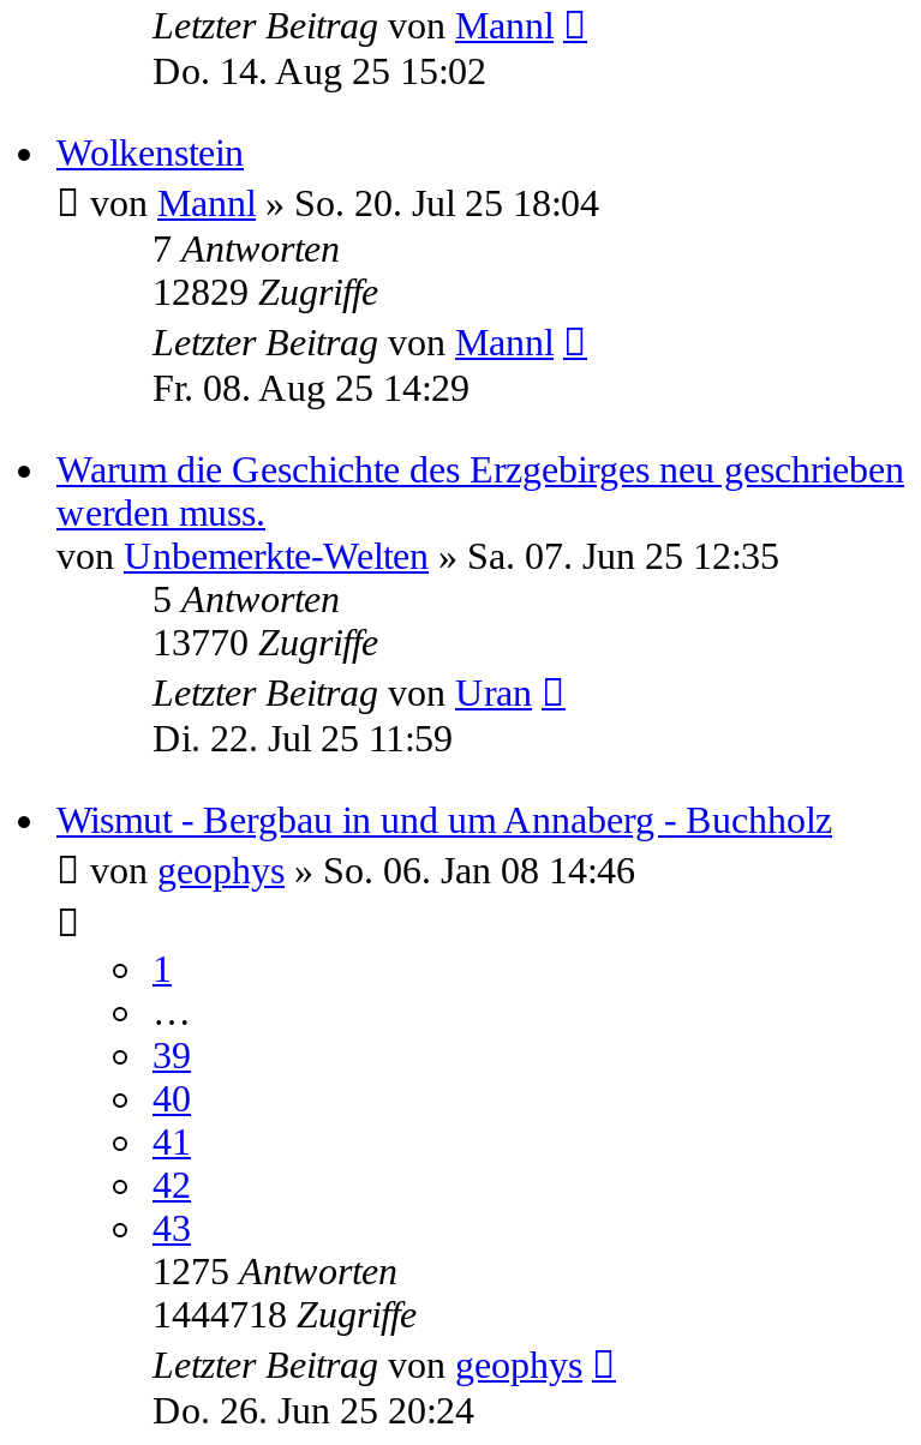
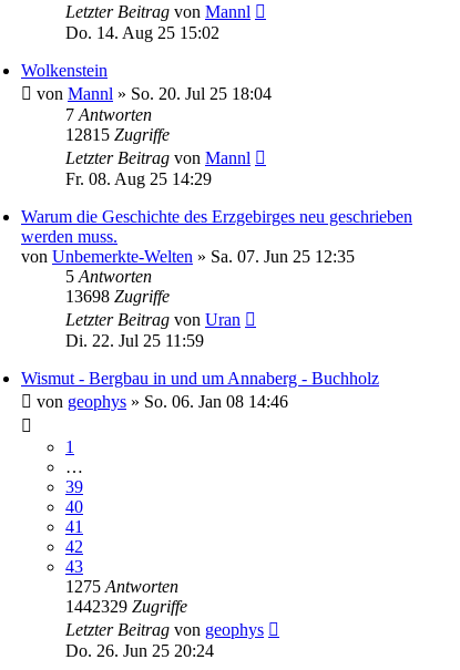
[152,271,378,312] 12829 Zugriffe -> [65,125,170,144] 12815 Zugriffe
[152,622,378,662] 13770 Zugriffe -> [65,287,170,306] 13698 Zugriffe
[152,1294,417,1335] 1444718 Zugriffe -> [65,597,187,616] 1442329 Zugriffe

